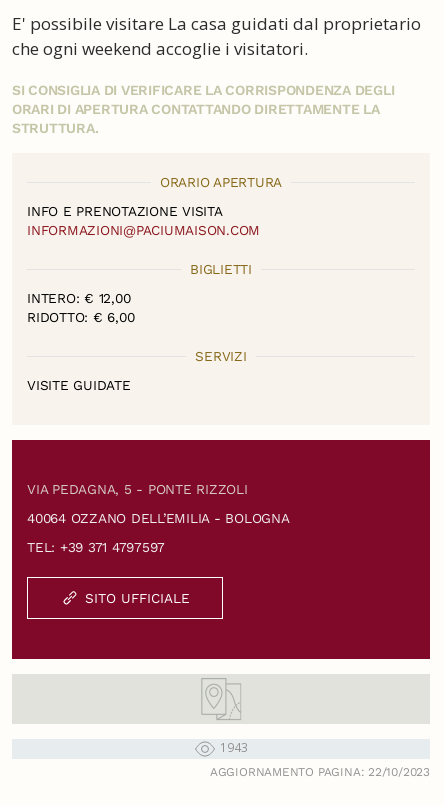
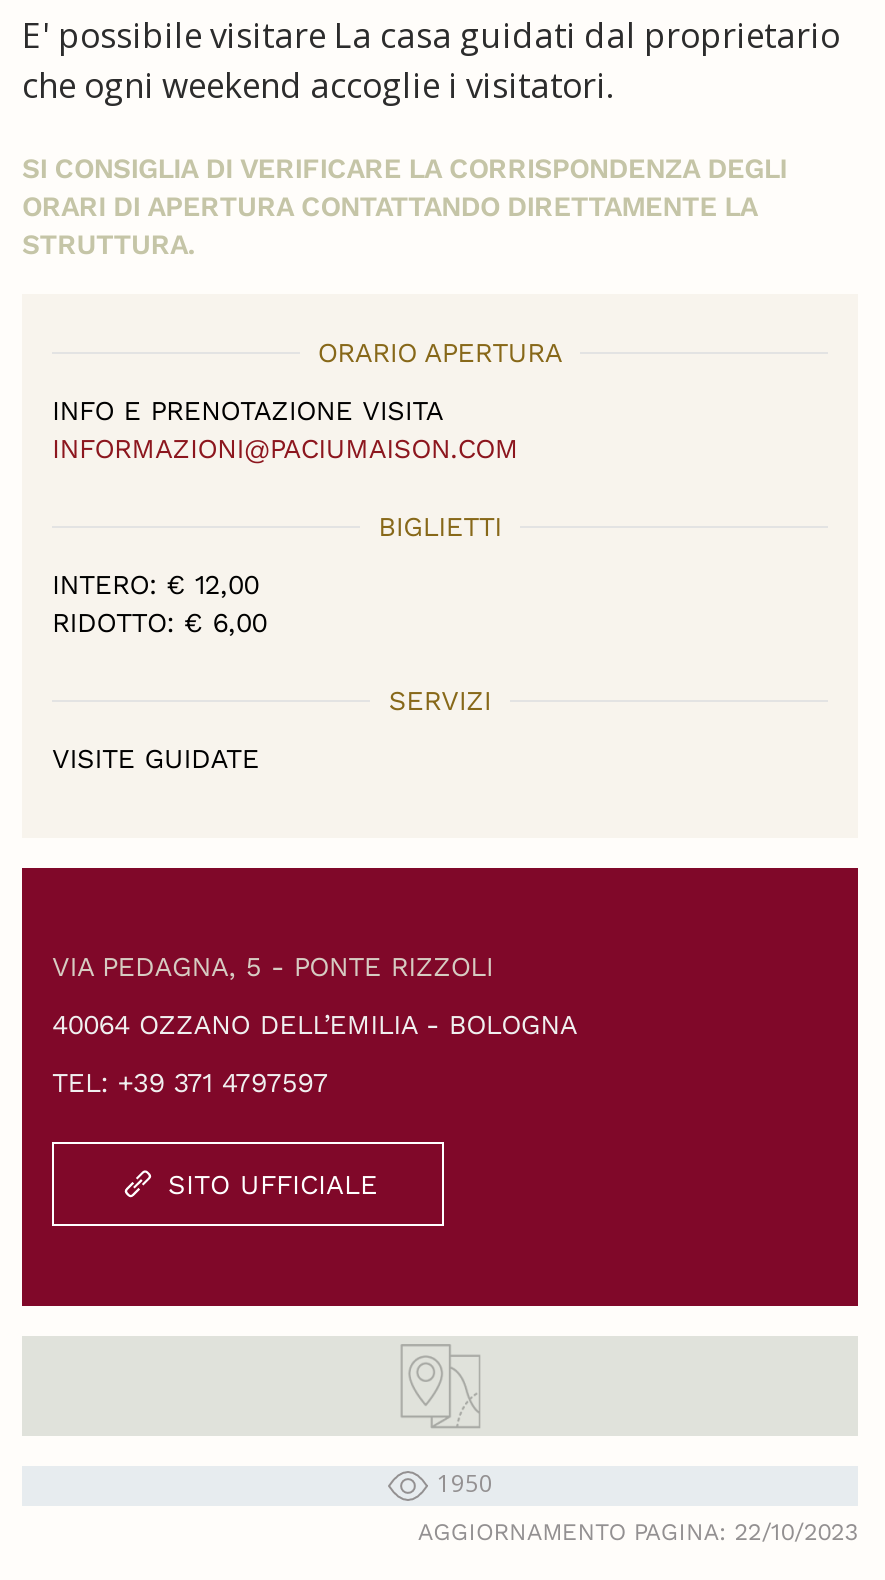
[219,739,247,755] 1943 -> [437,1465,493,1497] 1950

